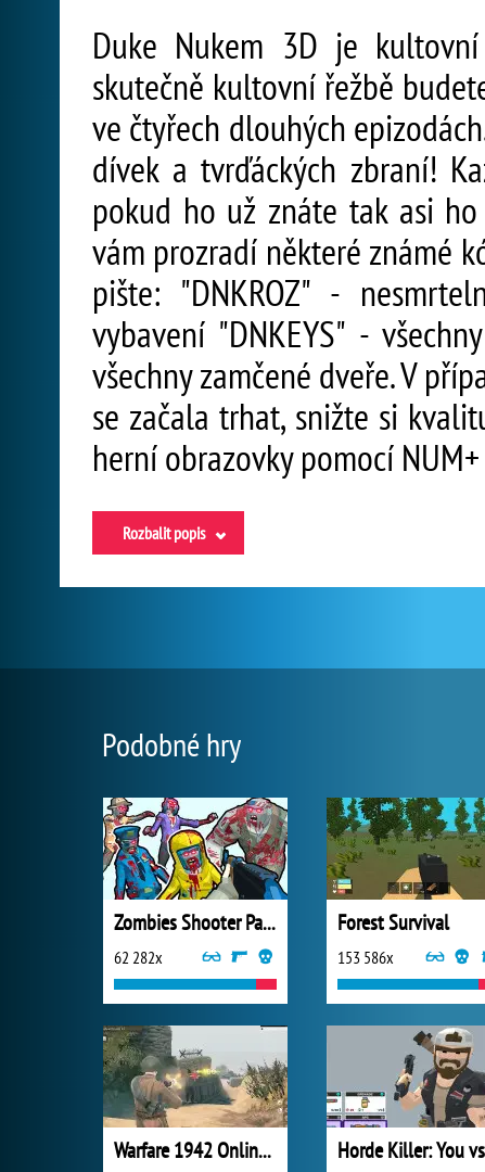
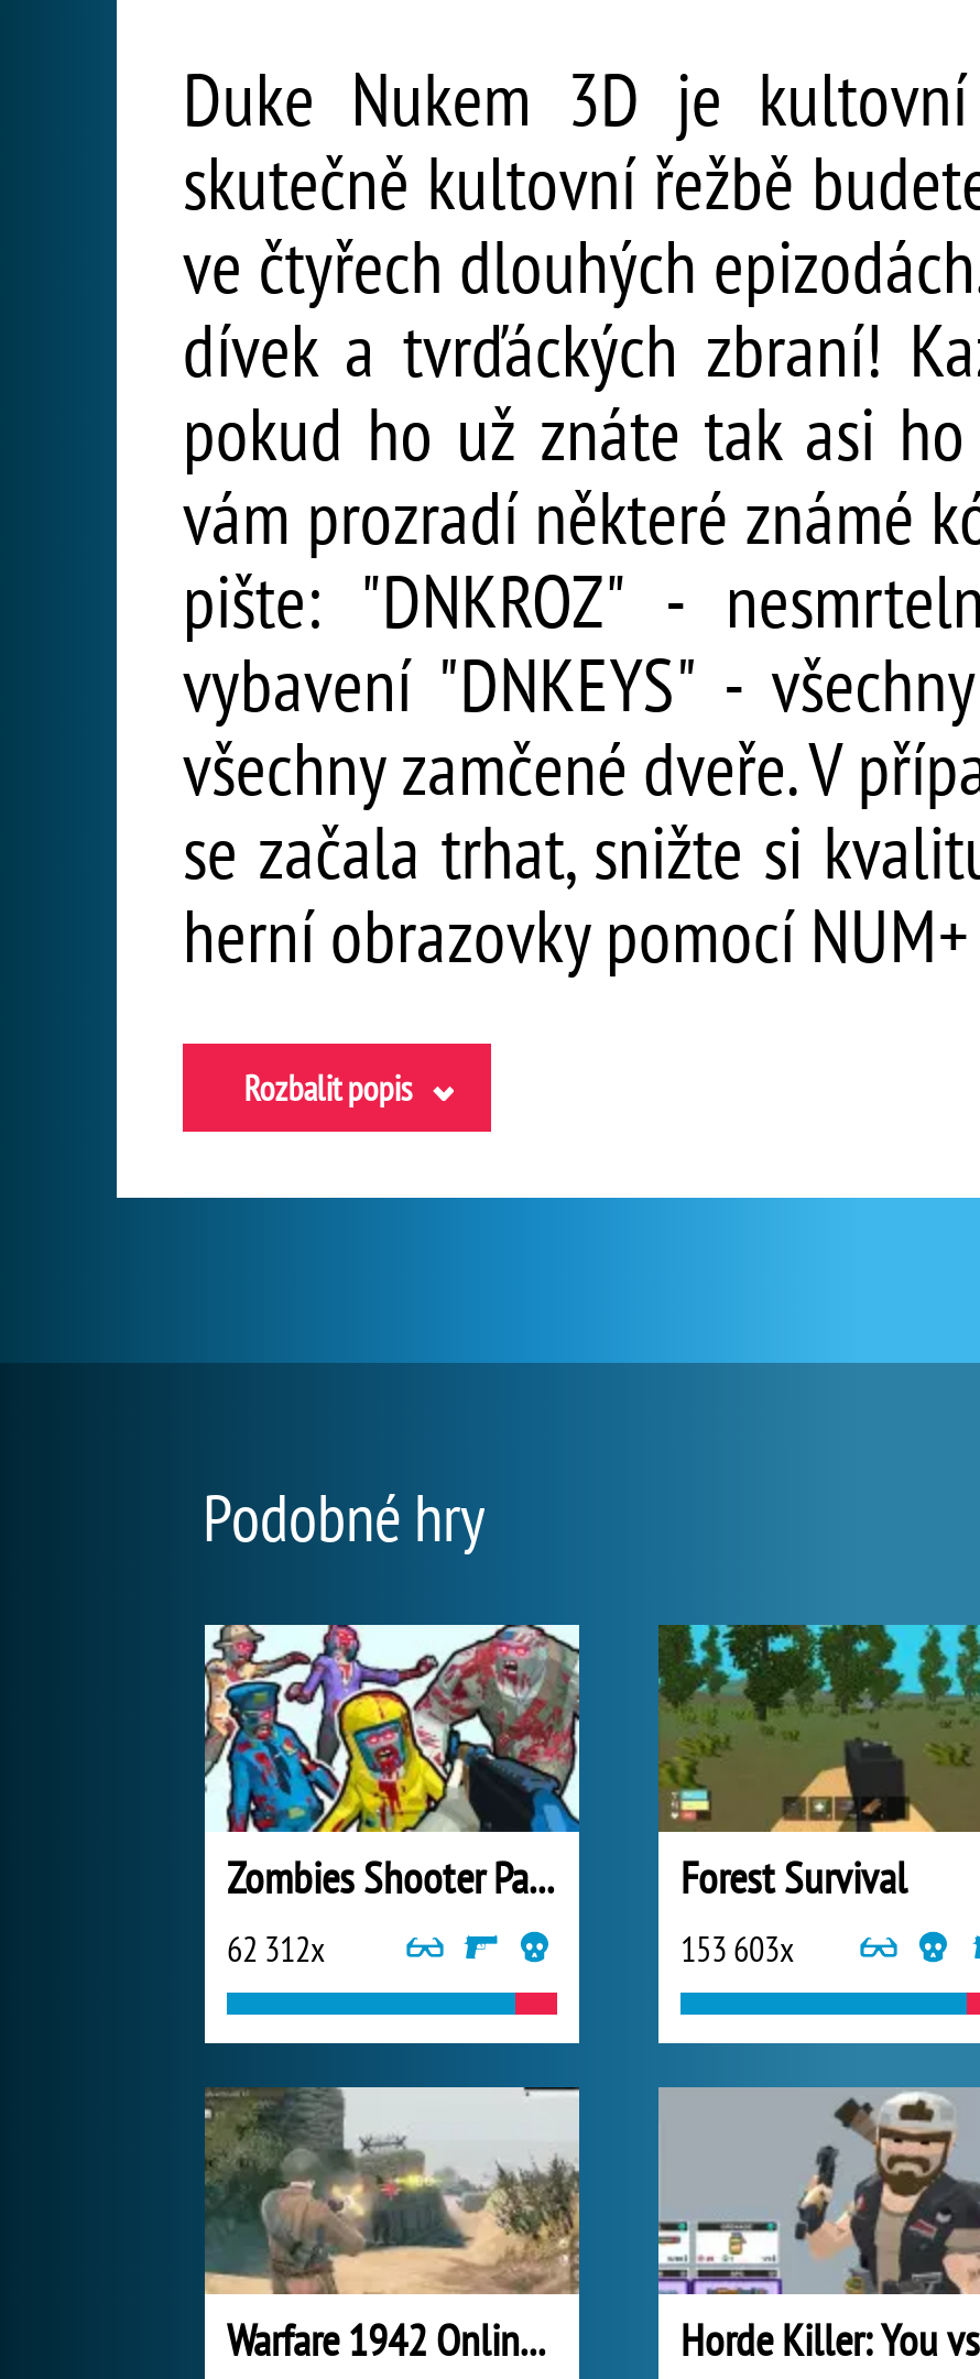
[114,946,163,968] 62 282x -> [227,1927,326,1971] 62 312x
[337,946,394,968] 153 586x -> [680,1927,795,1971] 153 603x

